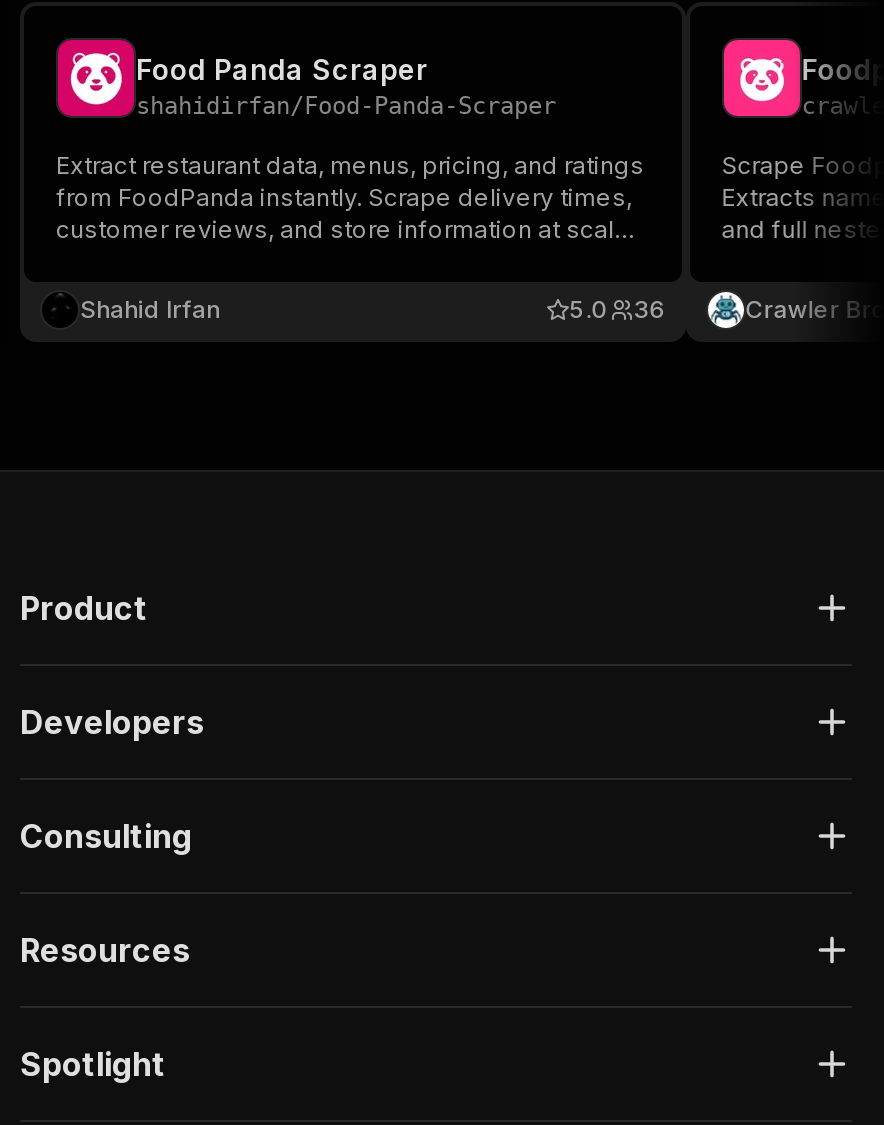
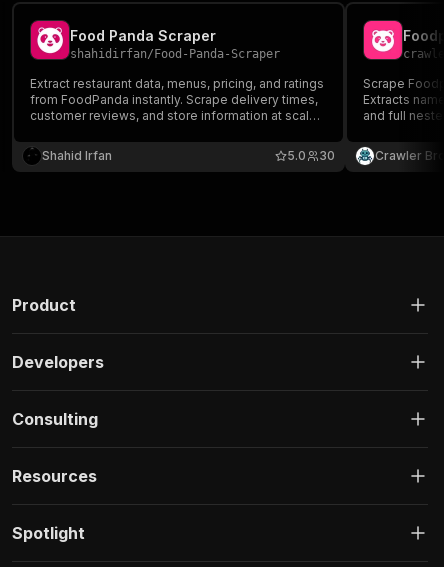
[570,294,666,324] 5.0 36 -> [287,148,335,163] 5.0 30

